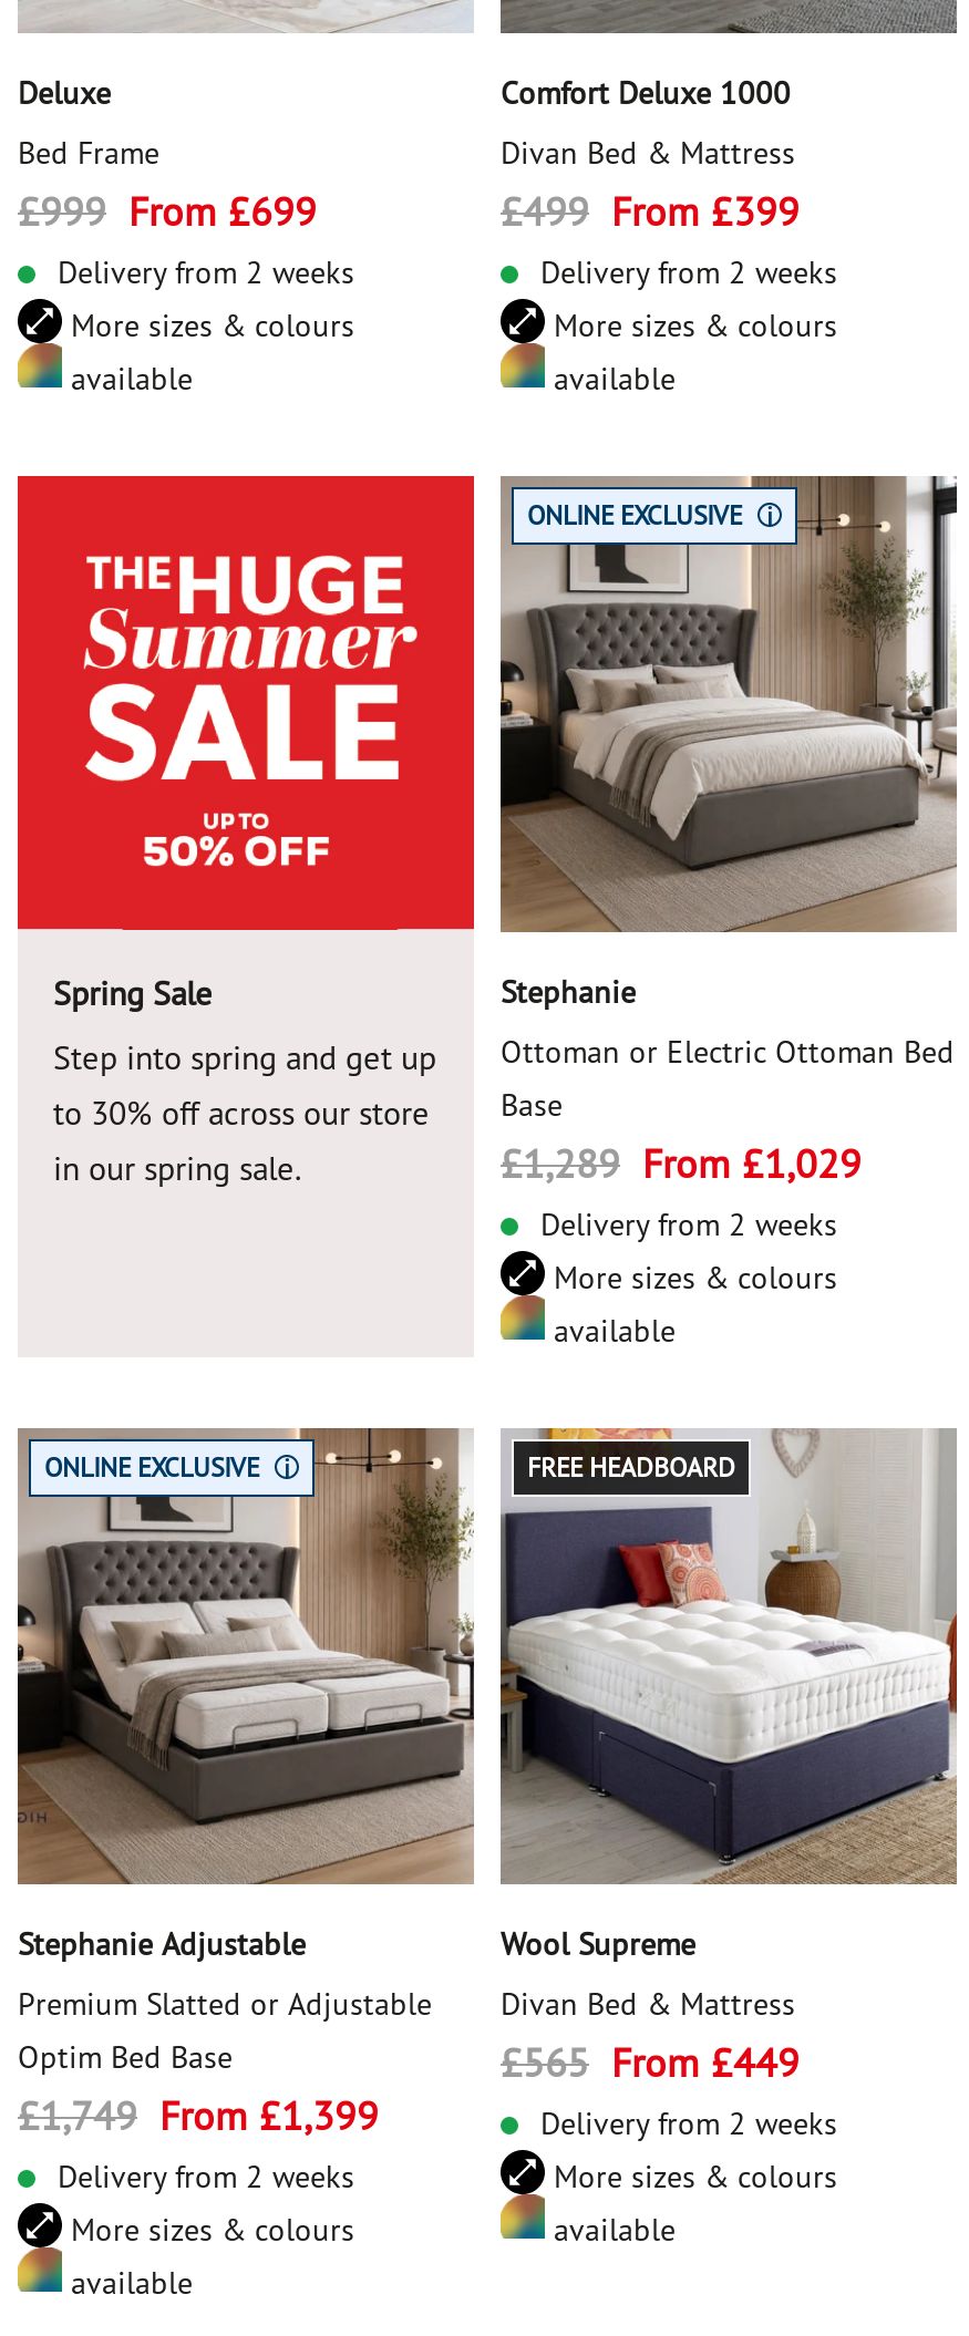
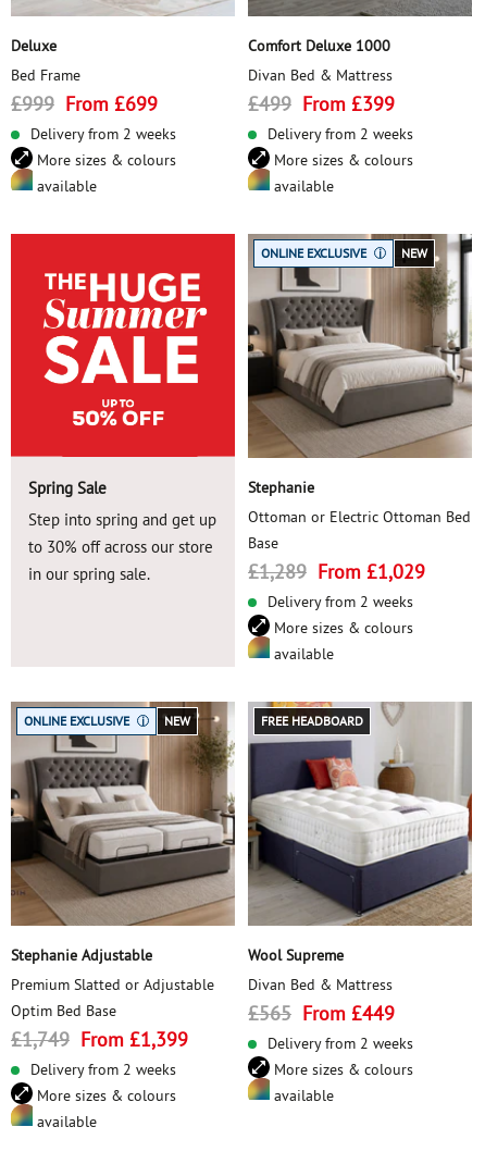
none -> [401,245,427,261] NEW
none -> [164,712,190,729] NEW

